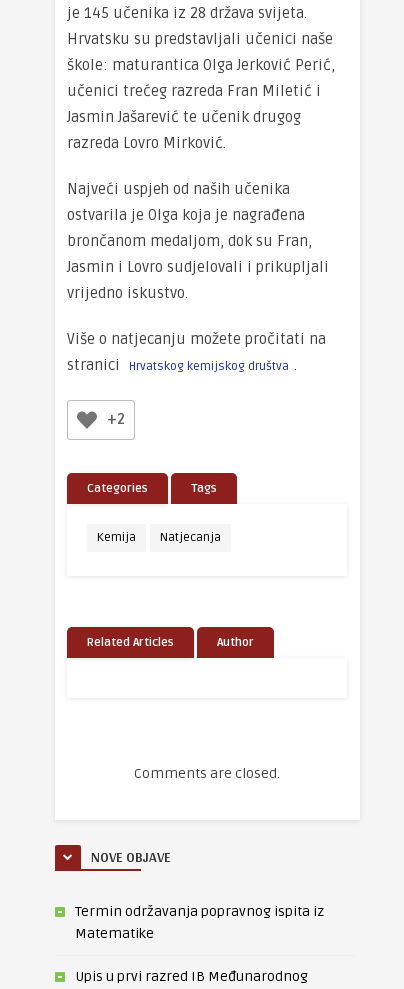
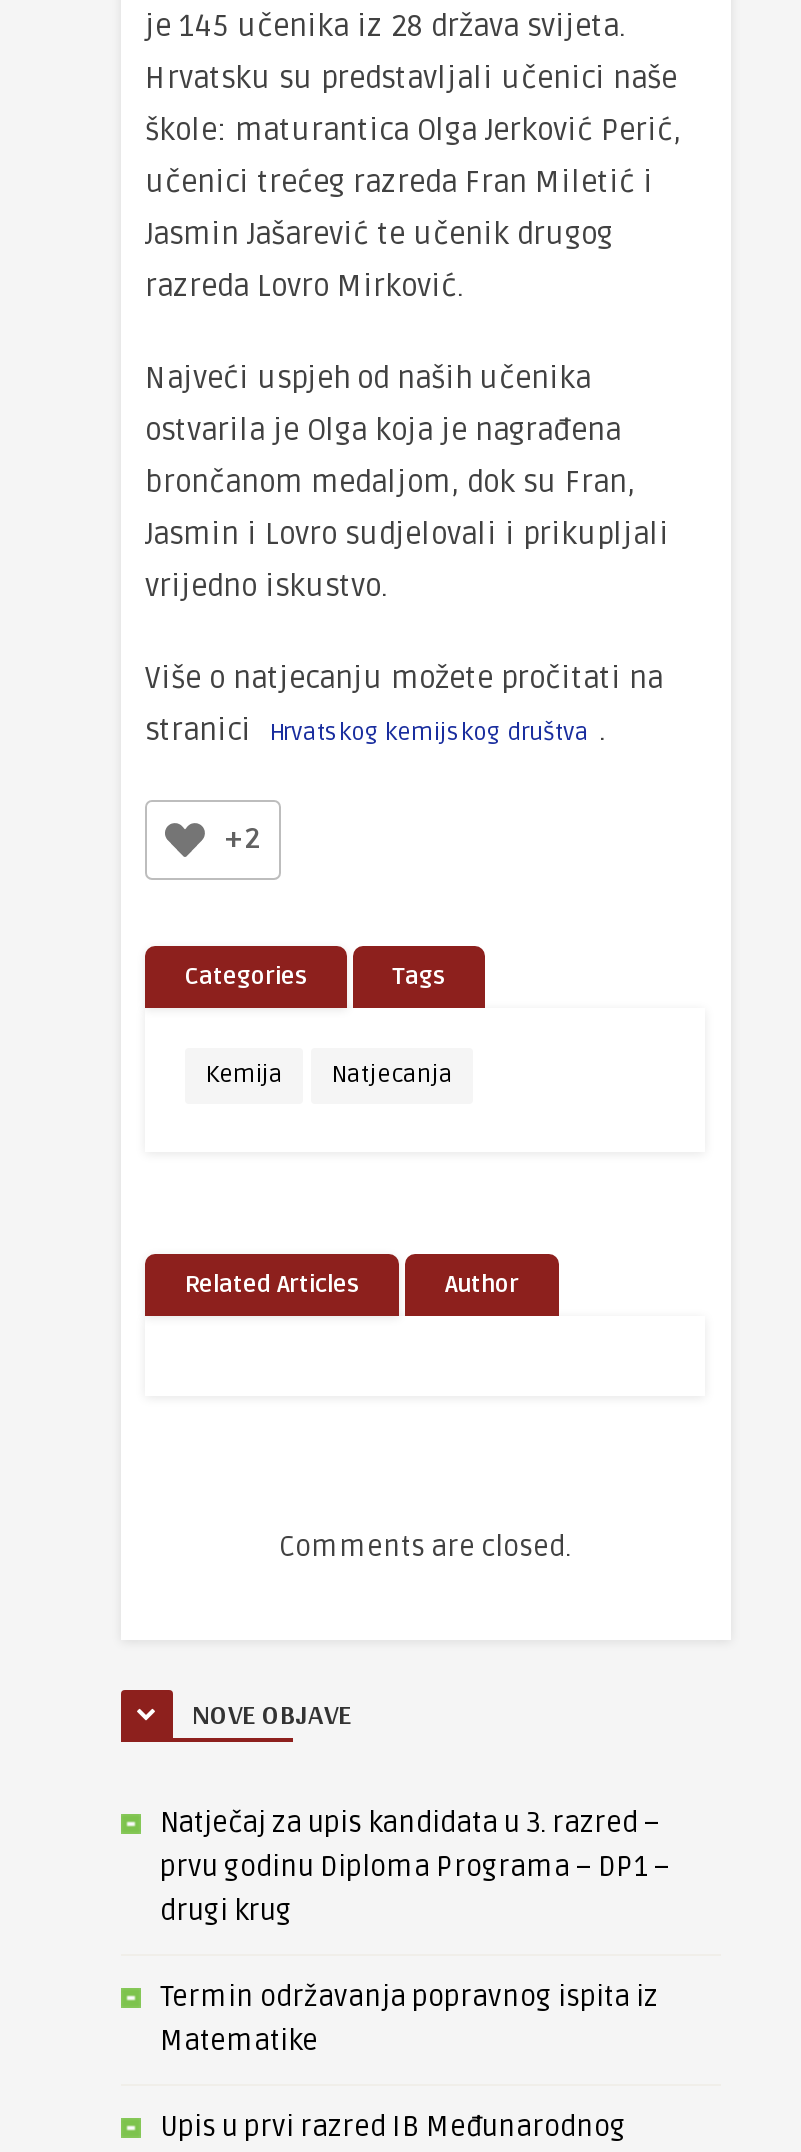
none -> [160,1807,670,1929] Natječaj za upis kandidata u 3. razred – | prvu godinu Diploma Programa – DP1 – | drugi krug

